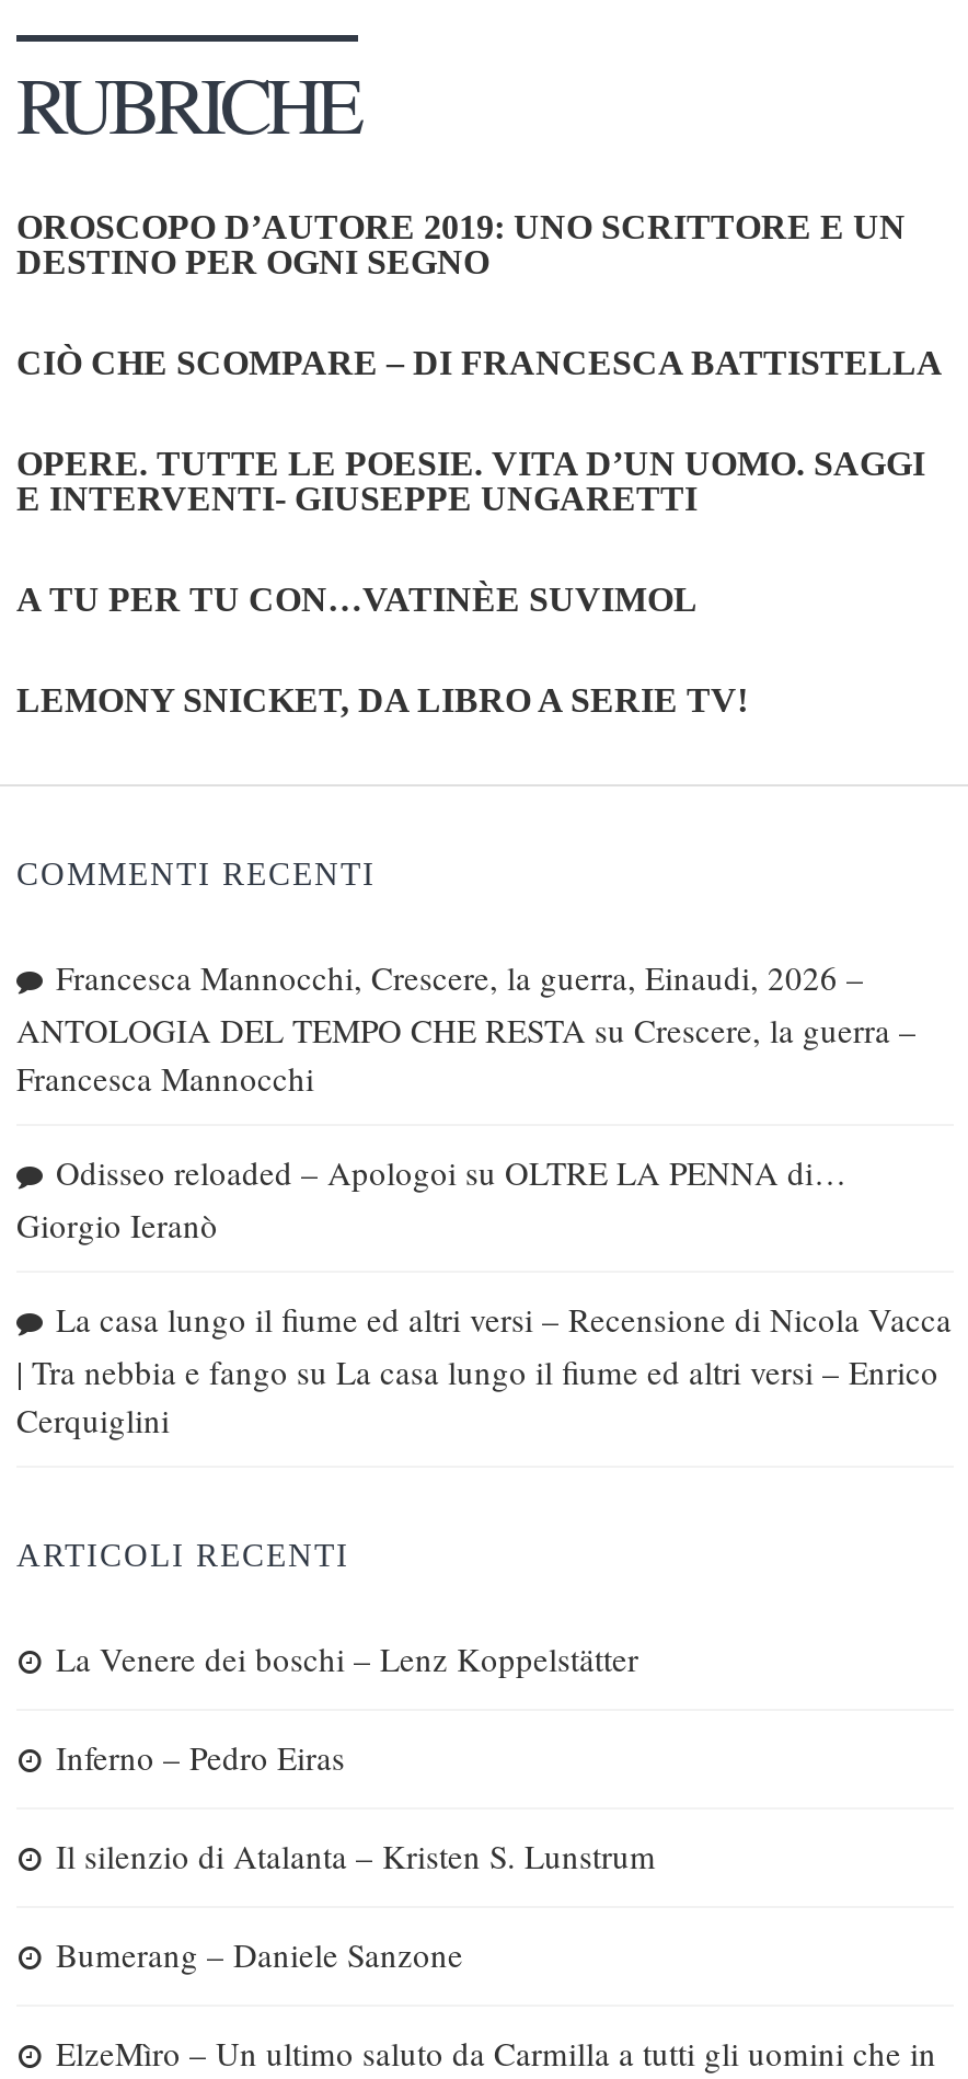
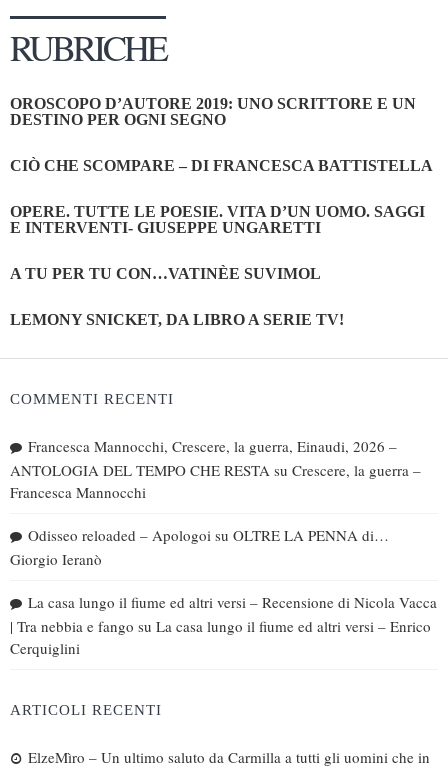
[56,1636,656,1976] La Venere dei boschi – Lenz Koppelstätter | Inferno – Pedro Eiras | Il silenzio di Atalanta – Kristen S. Lunstrum | Bumerang – Daniele Sanzone -> none

